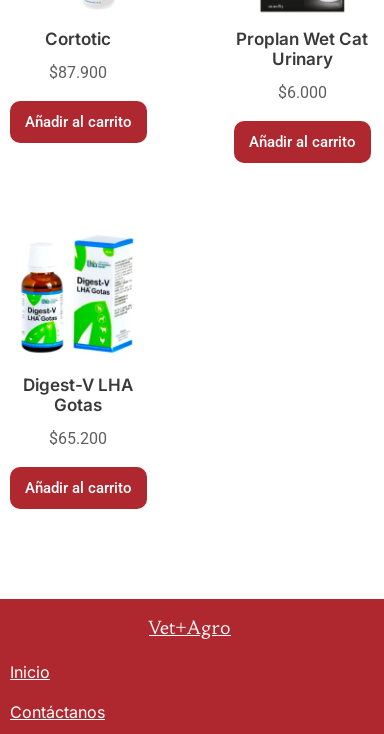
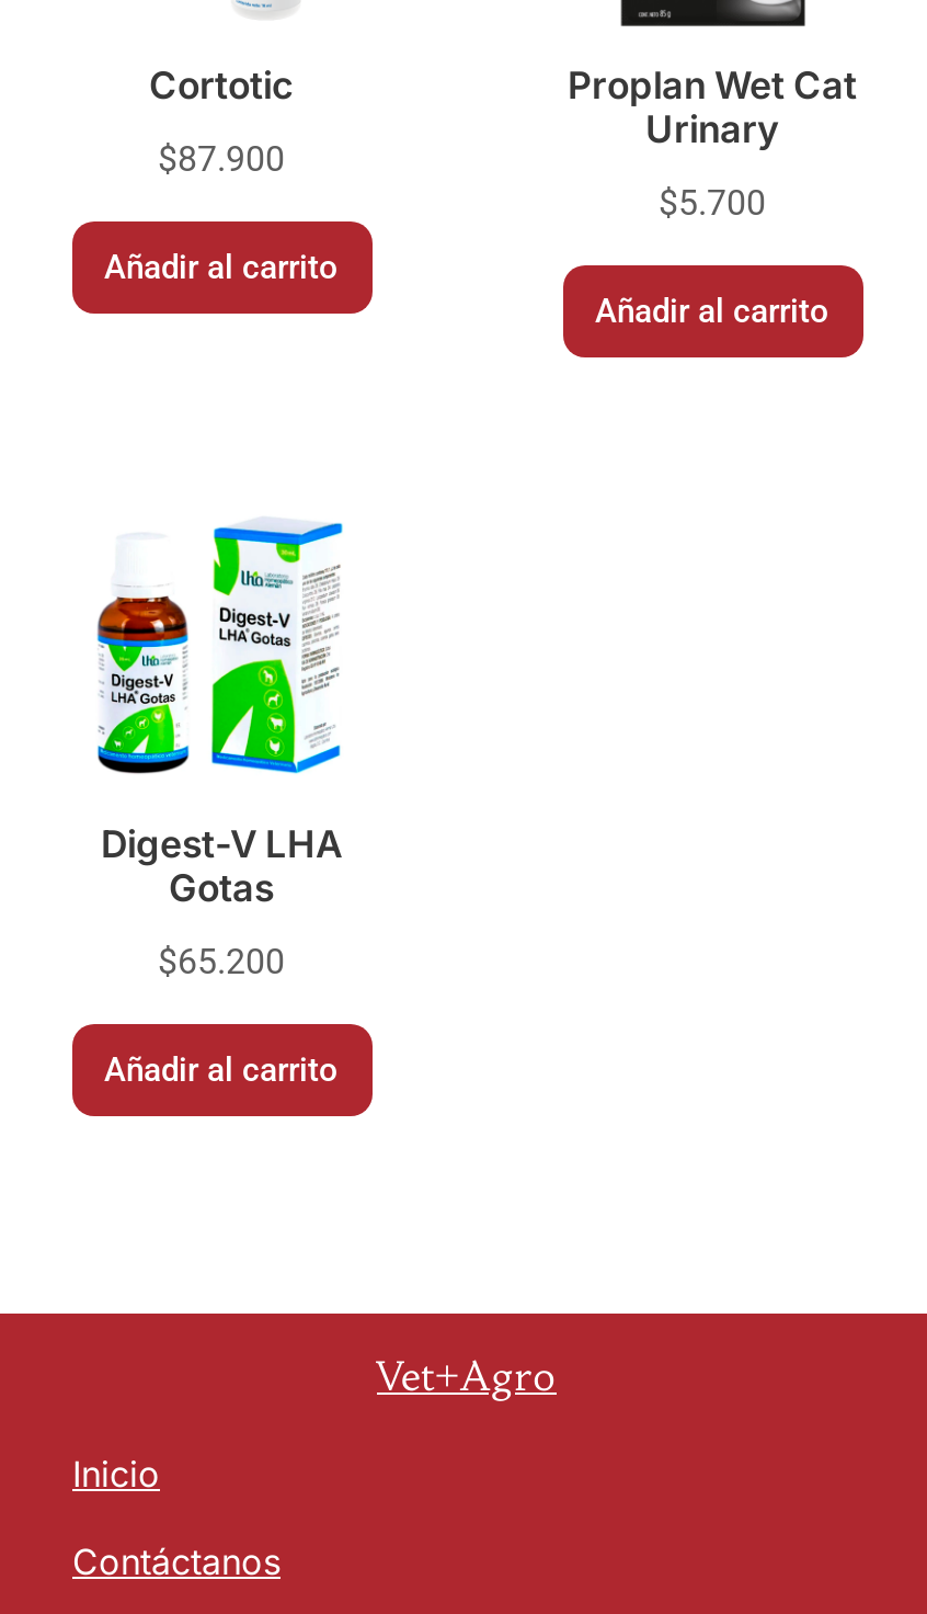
[277,83,326,102] $6.000 -> [659,181,766,223] $5.700

